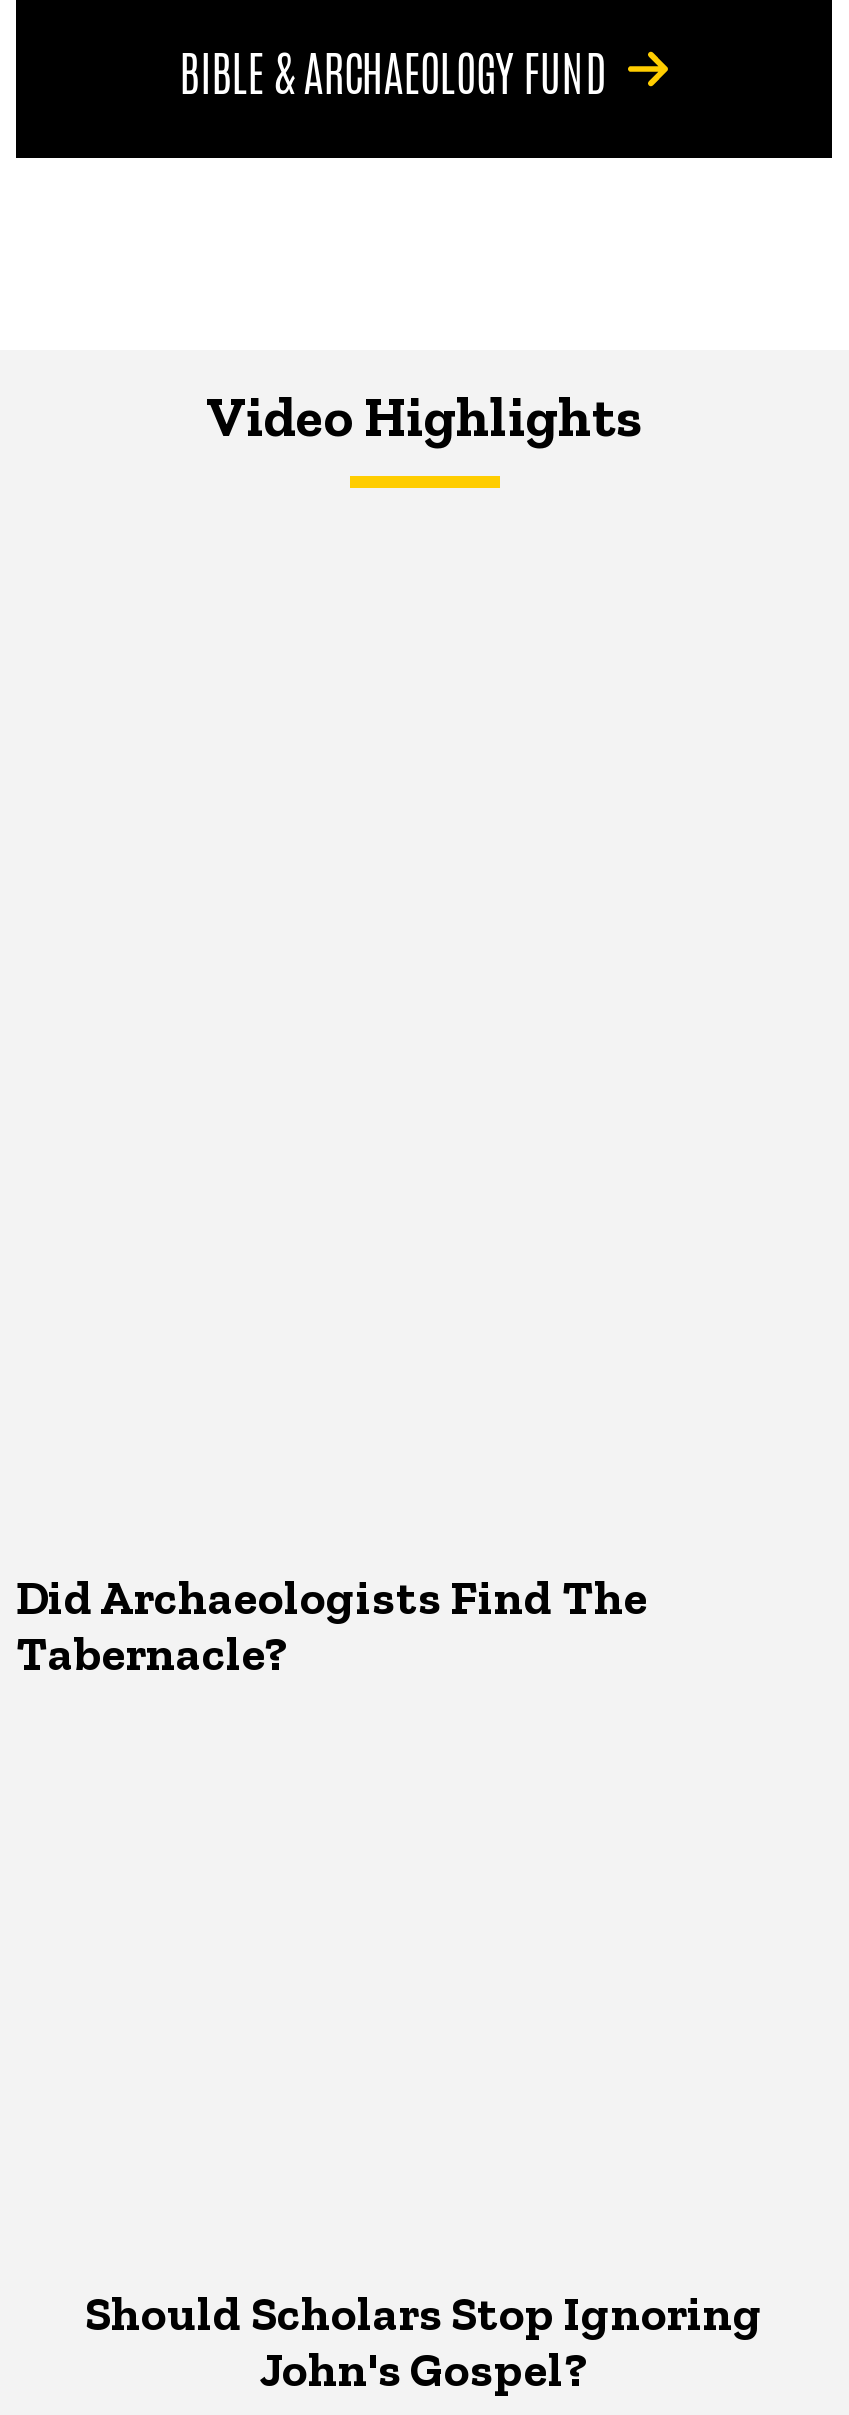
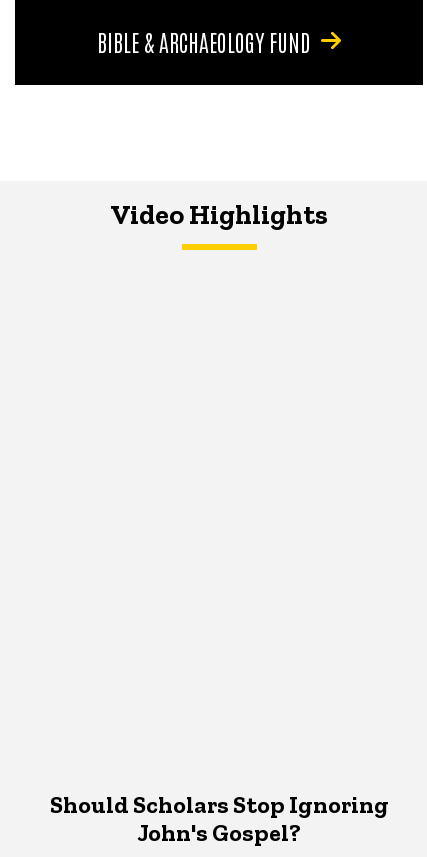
[16,1568,648,1682] Did Archaeologists Find The | Tabernacle? -> none

